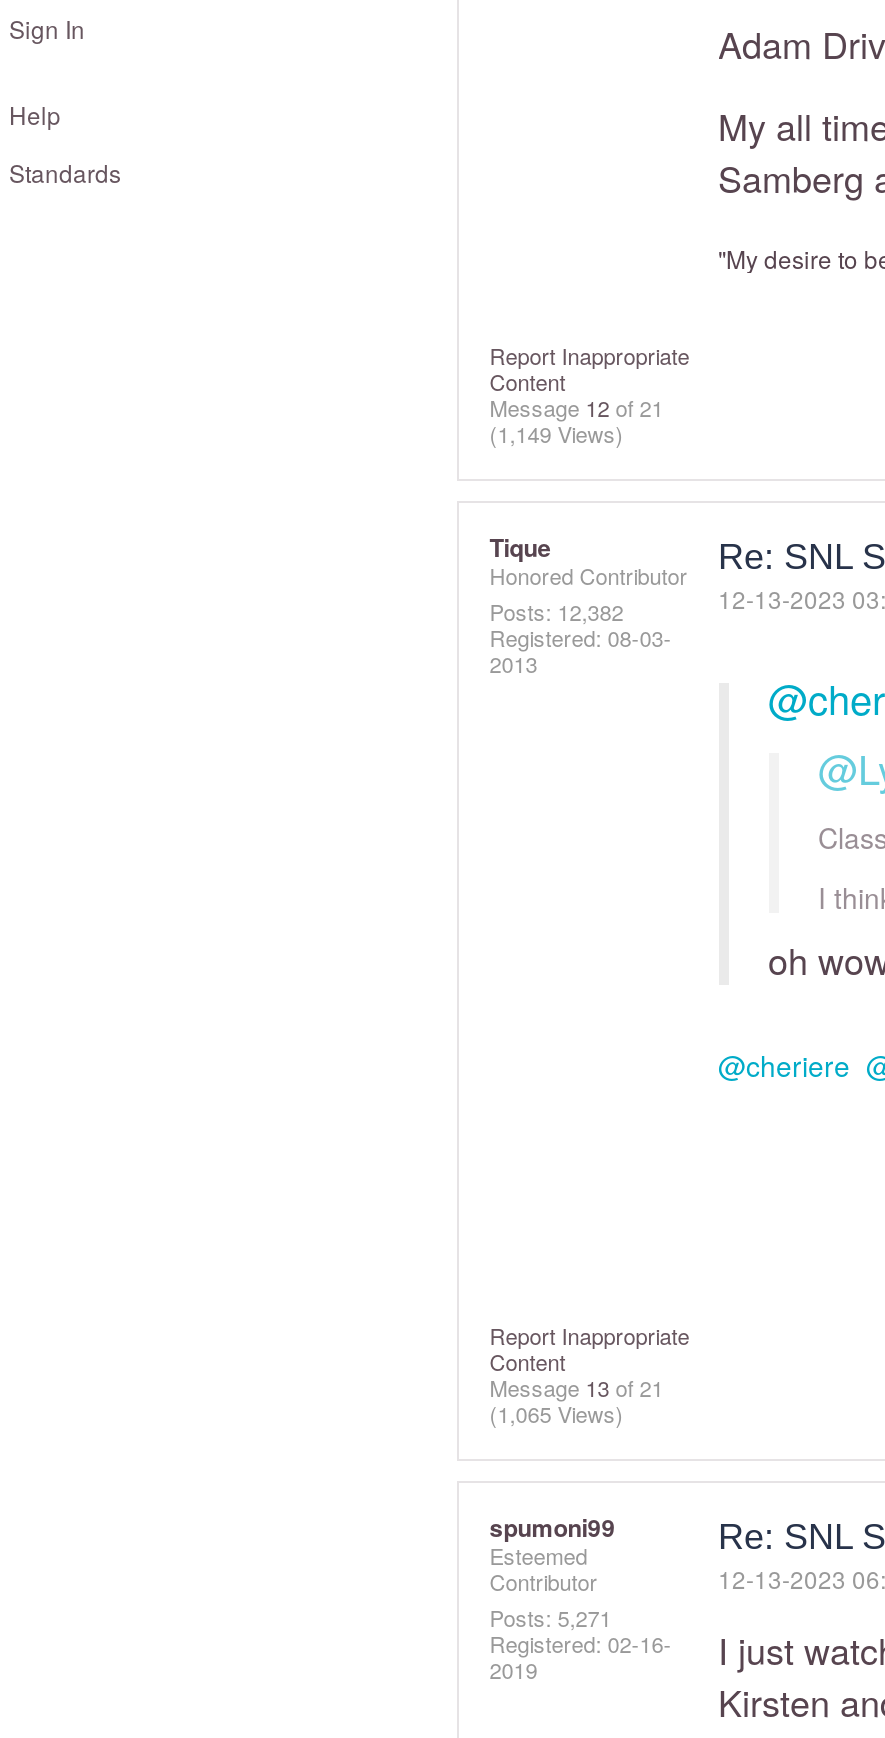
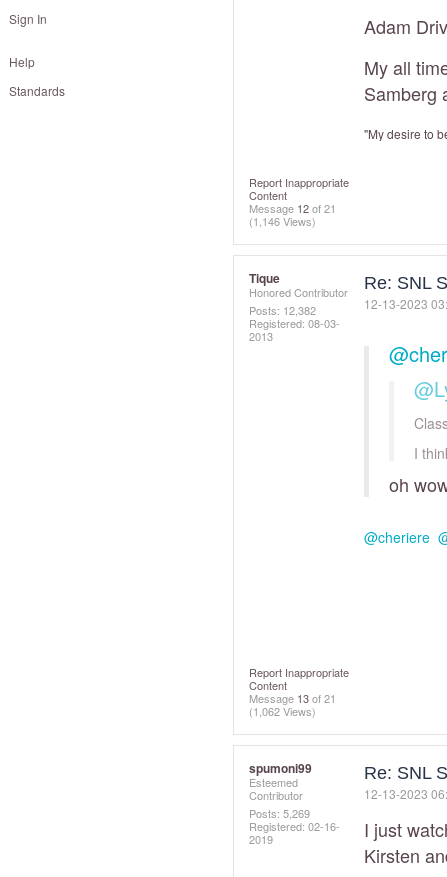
[489,417,623,449] (1,149 Views) -> [249,213,316,229] (1,146 Views)
[489,1397,623,1429] (1,065 Views) -> [249,703,316,719] (1,062 Views)
[489,1601,611,1633] Posts: 5,271 -> [249,805,310,821] Posts: 5,269

